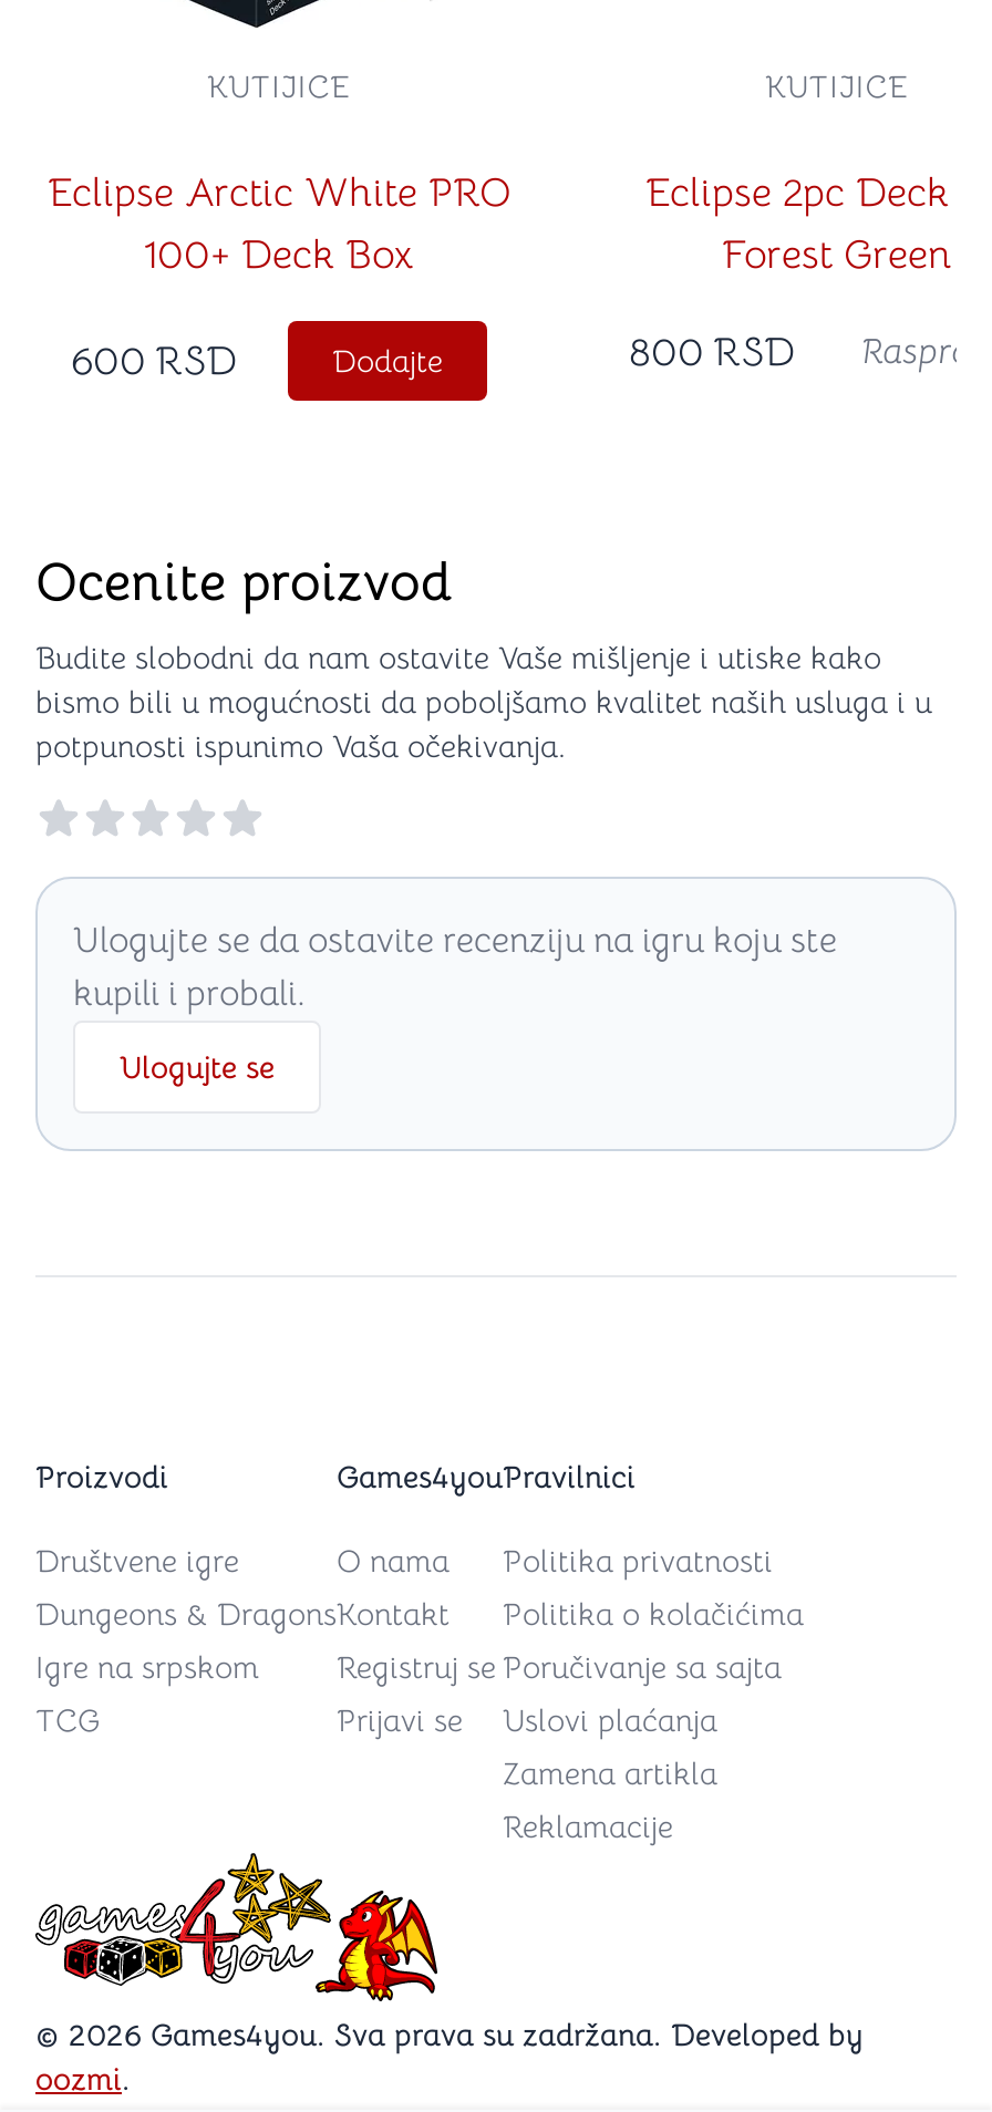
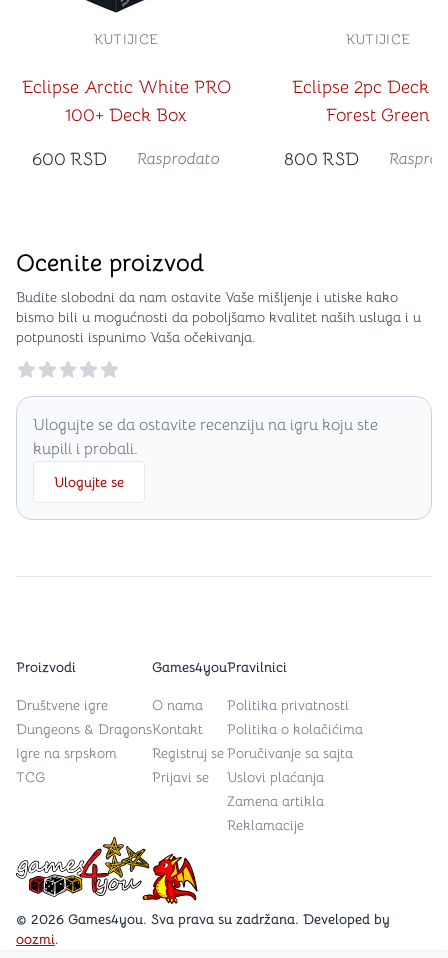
[332,341,443,381] Dodajte -> [137,149,220,169] Rasprodato

